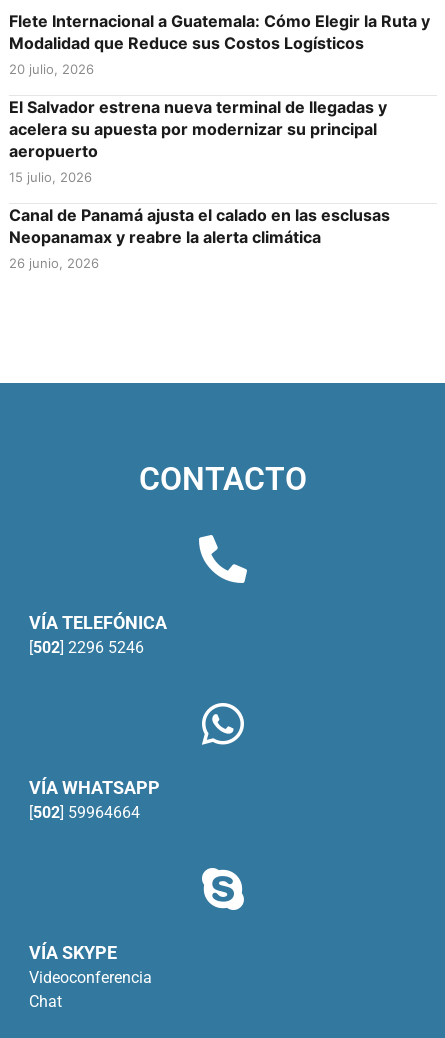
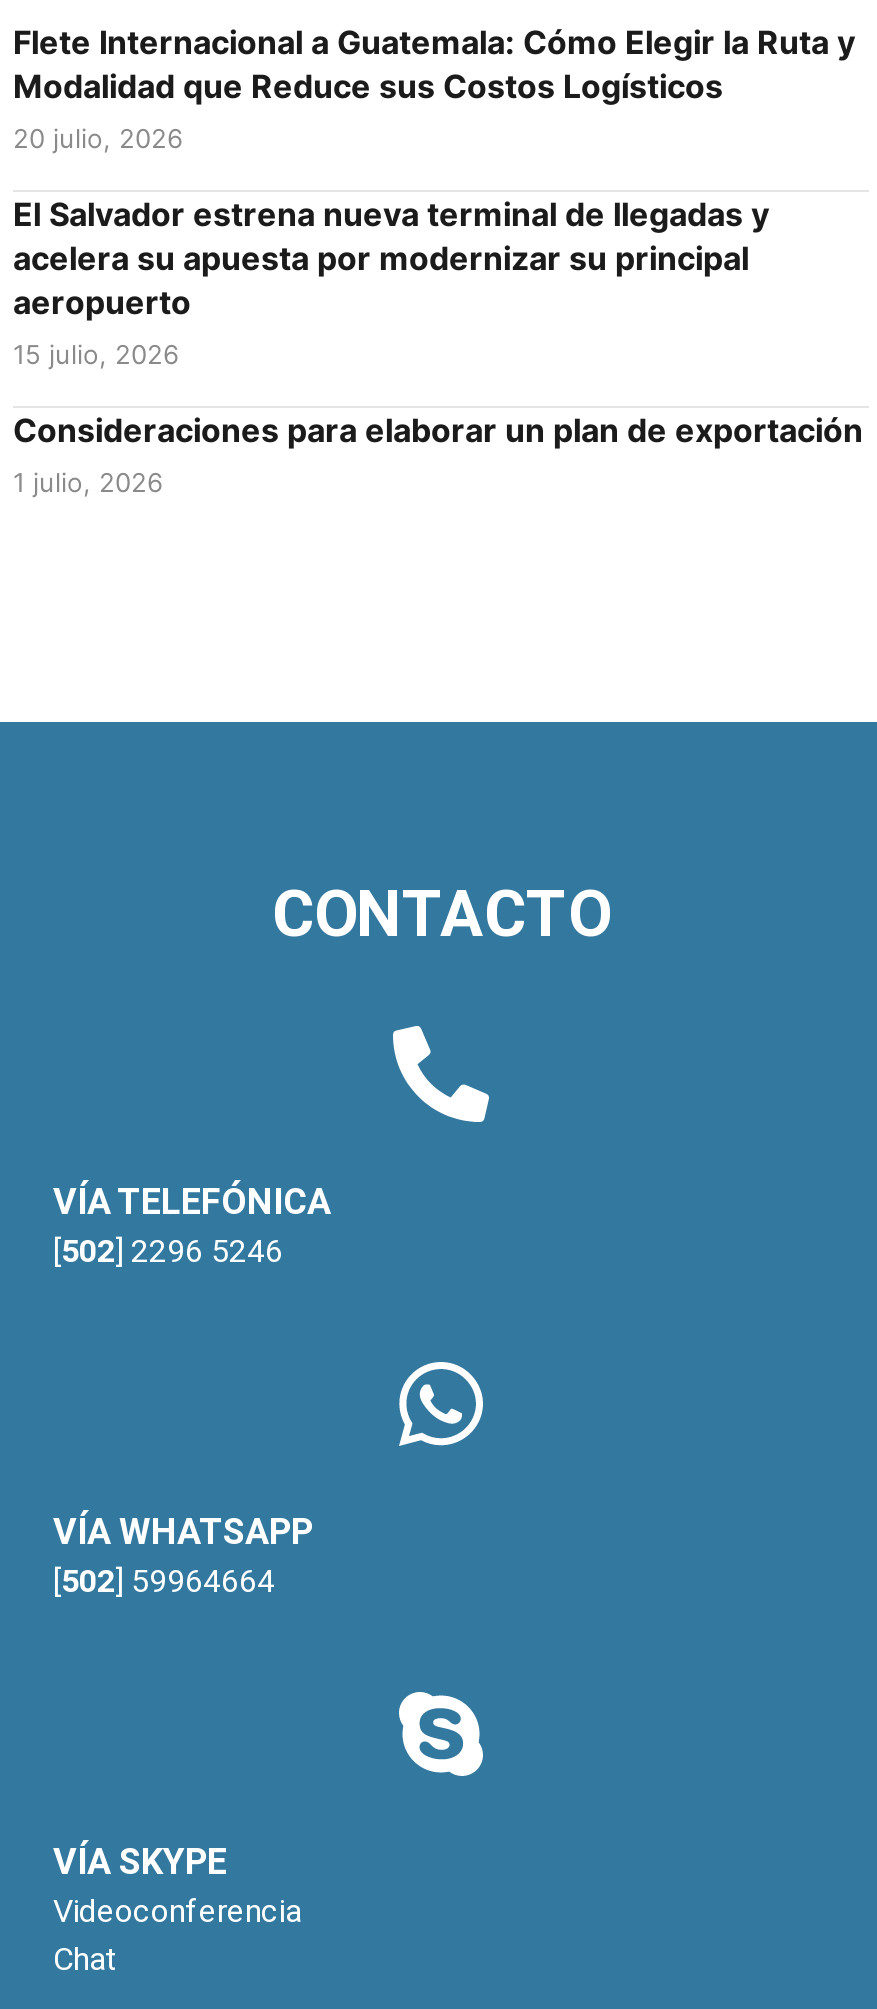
[9,205,390,271] Canal de Panamá ajusta el calado en las esclusas | Neopanamax y reabre la alerta climática | 26 junio, 2026 -> [13,410,863,498] Consideraciones para elaborar un plan de exportación | 1 julio, 2026

